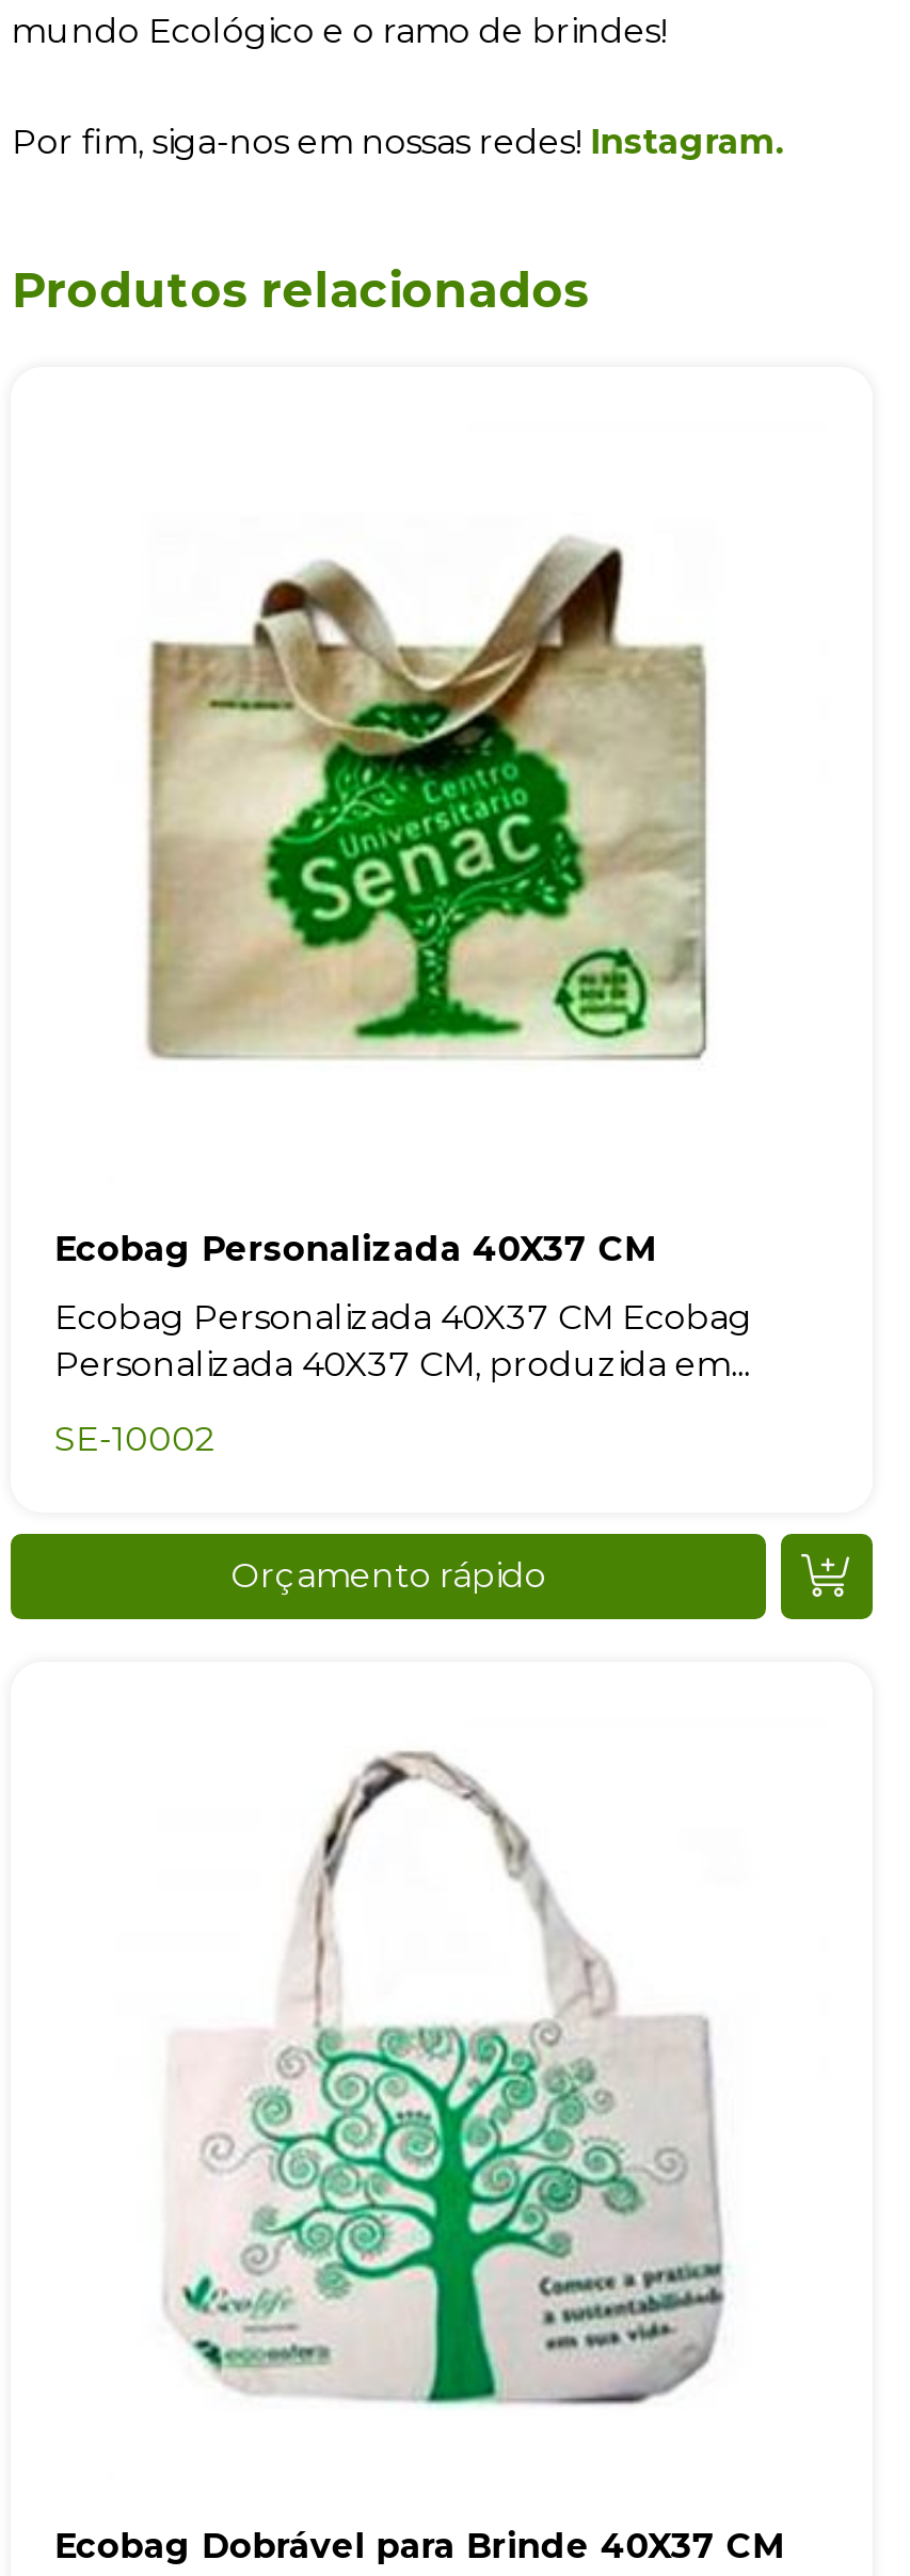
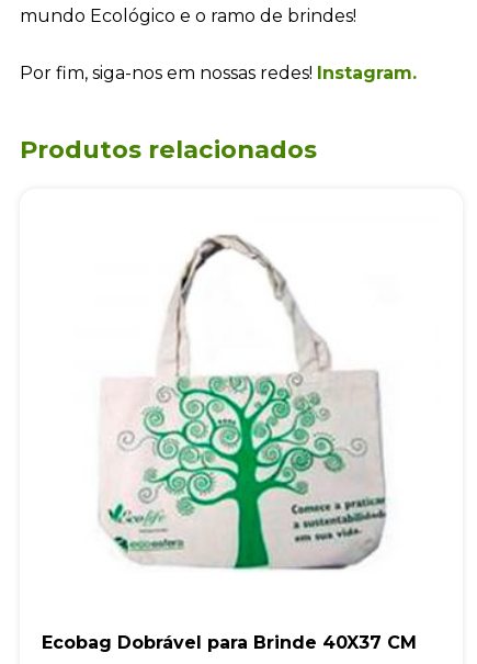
[145,535,708,1060] [image] -> none
[54,1230,752,1597] Ecobag Personalizada 40X37 CM | Ecobag Personalizada 40X37 CM Ecobag | Personalizada 40X37 CM, produzida em... | SE-10002 | Orçamento rápido -> none

